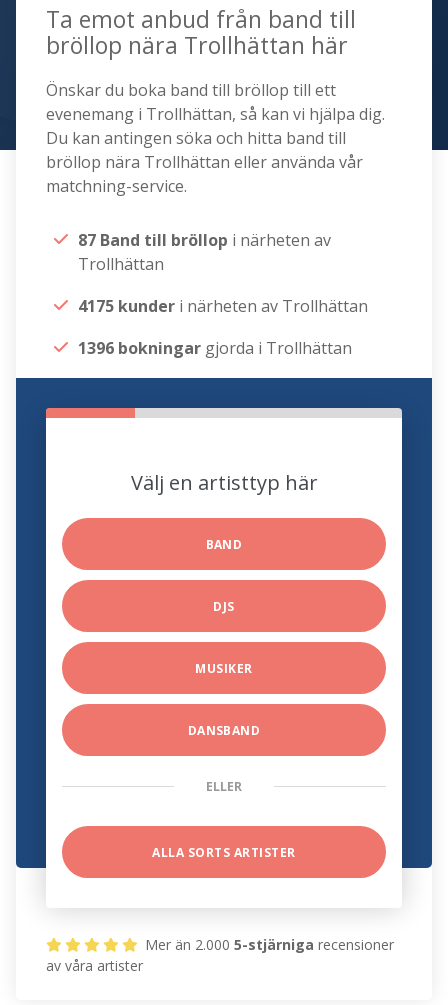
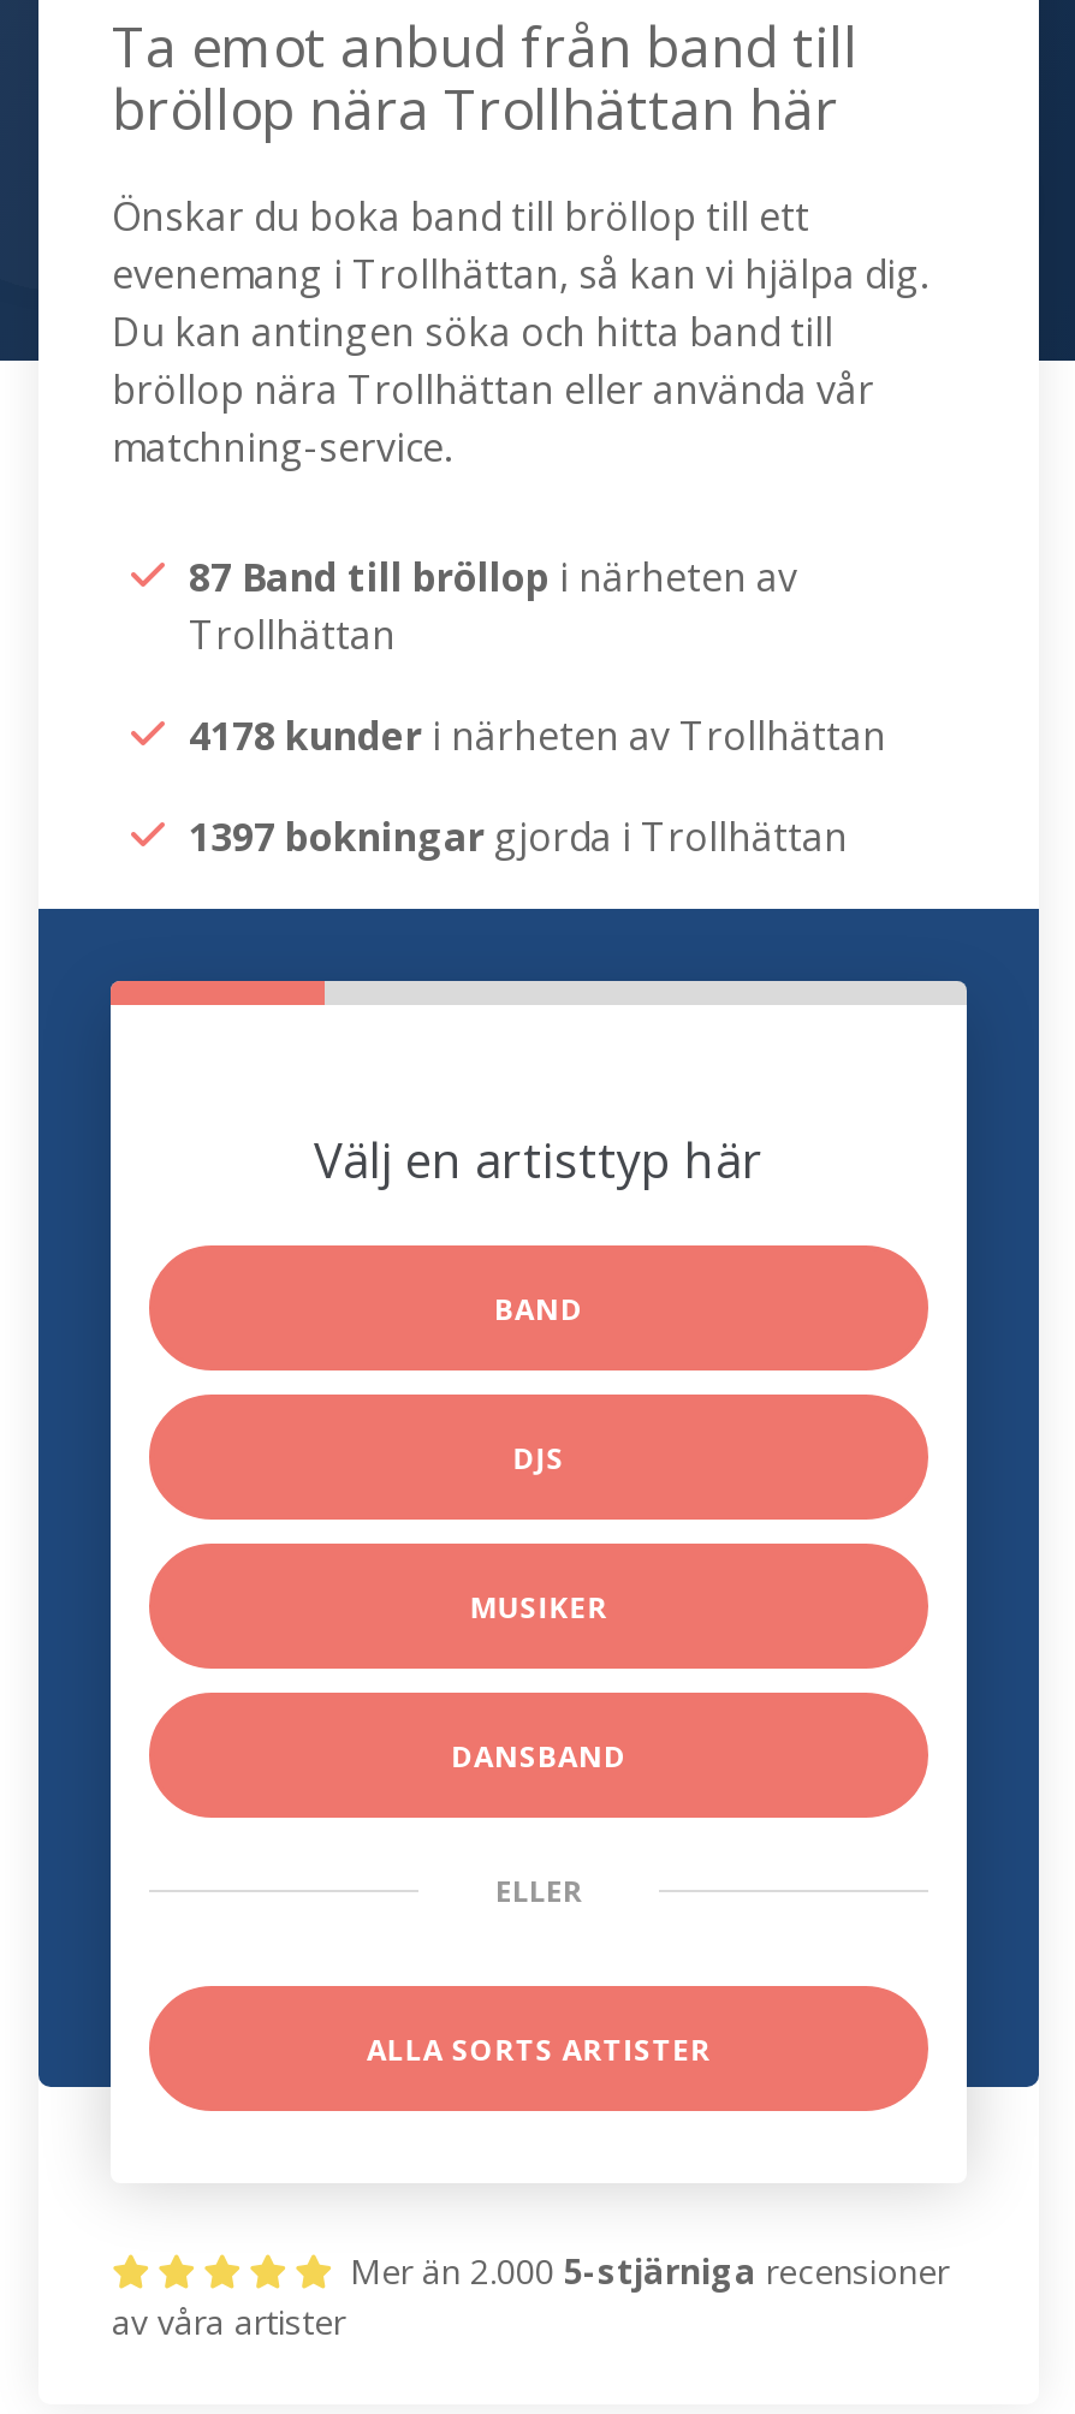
[78,295,368,317] 4175 kunder i närheten av Trollhättan -> [189,710,886,763] 4178 kunder i närheten av Trollhättan
[78,337,352,359] 1396 bokningar gjorda i Trollhättan -> [189,811,848,864] 1397 bokningar gjorda i Trollhättan

